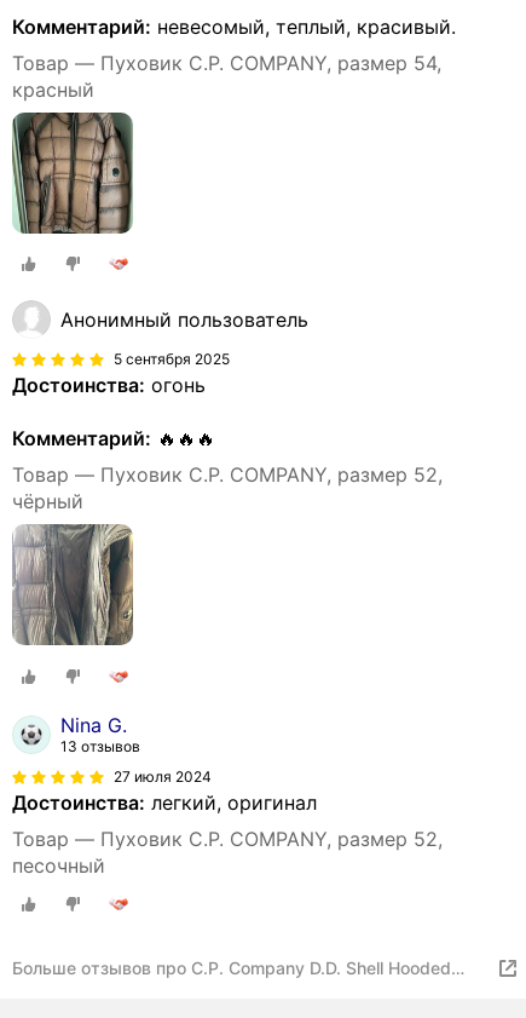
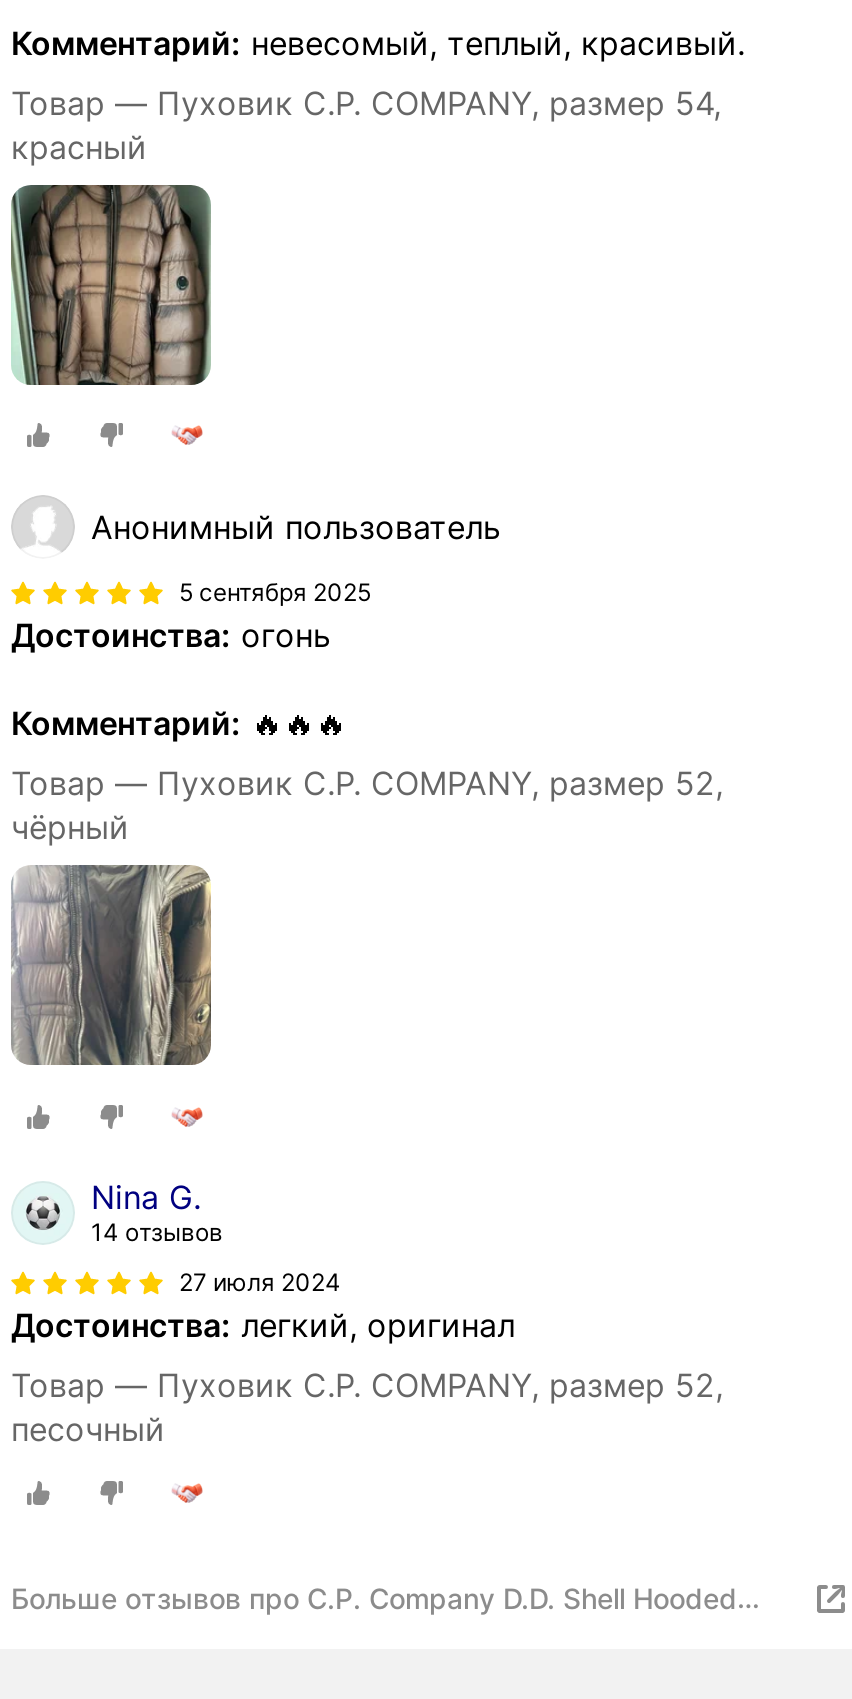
[60,737,140,755] 13 отзывов -> [91,1217,223,1247] 14 отзывов

